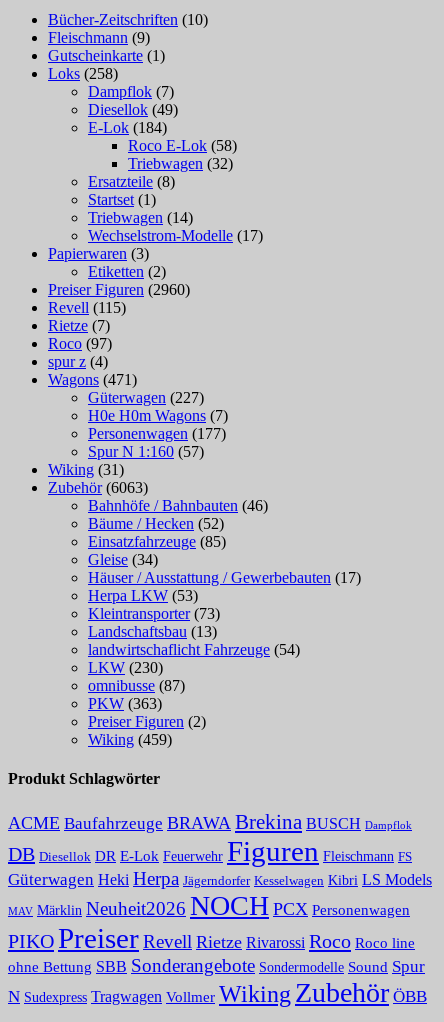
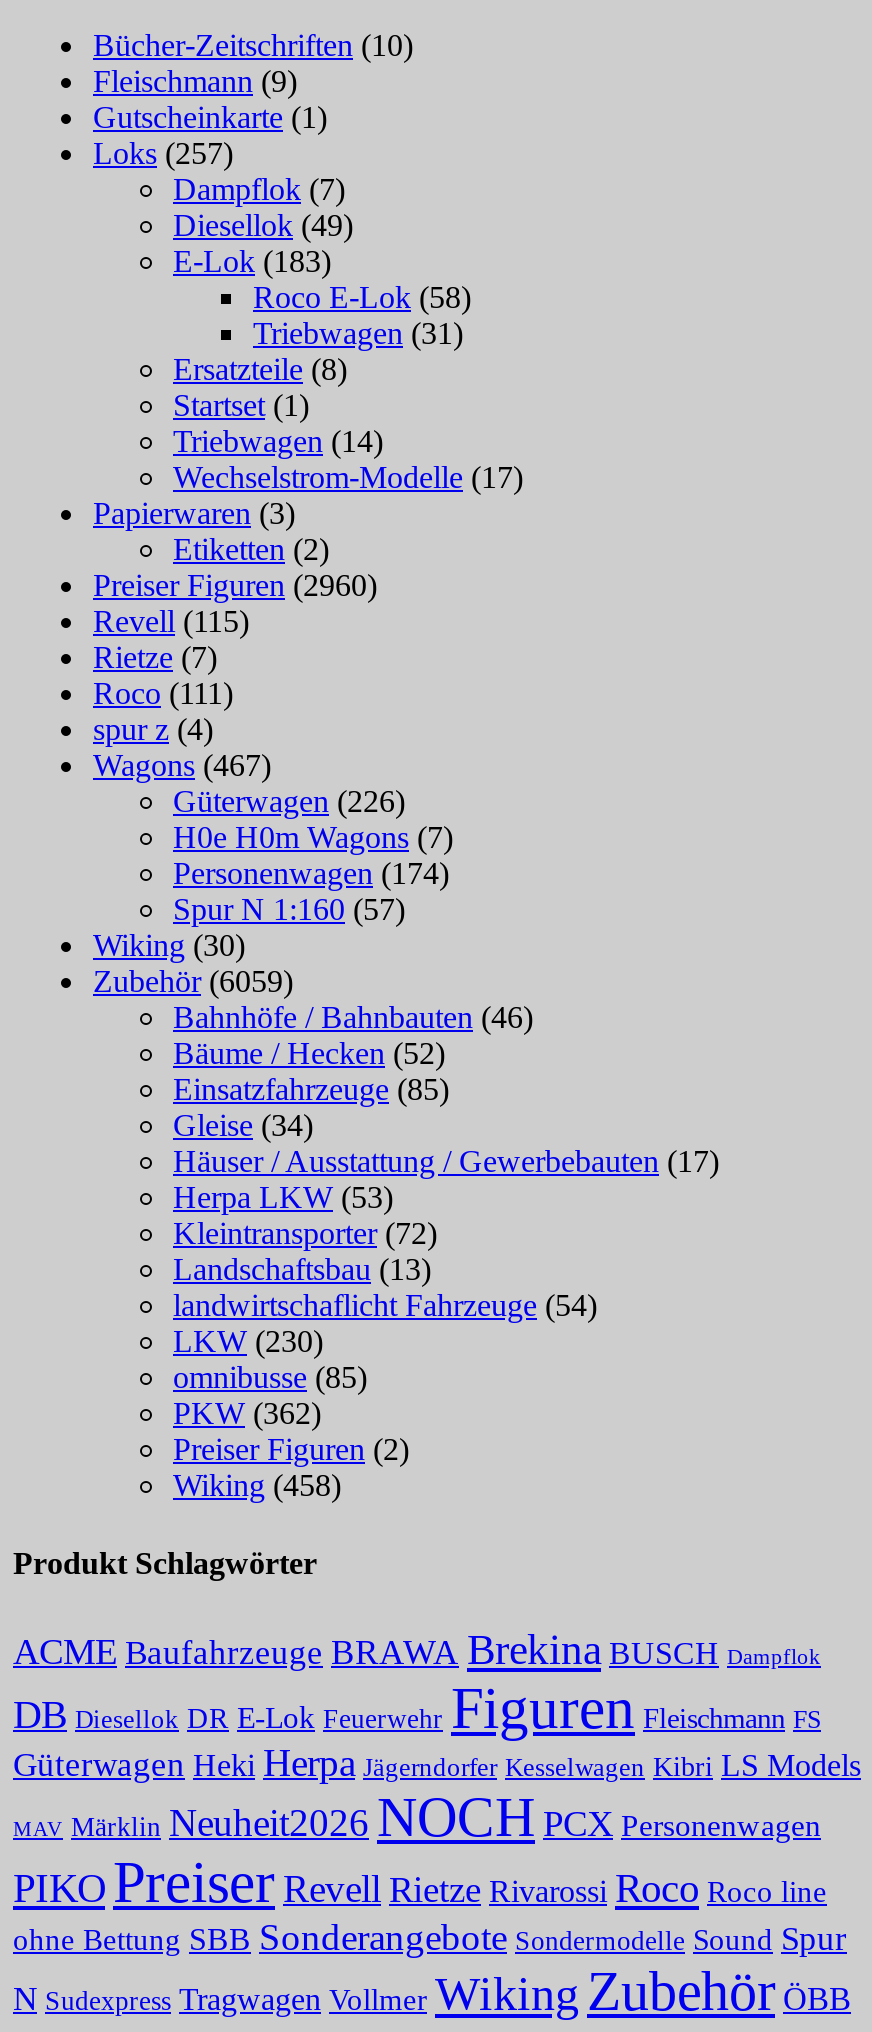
[48,65,118,82] Loks (258) -> [93,136,233,170] Loks (257)
[88,119,167,136] E-Lok (184) -> [173,244,331,278] E-Lok (183)
[128,155,233,172] Triebwagen (32) -> [253,316,463,350] Triebwagen (31)
[48,335,112,352] Roco (97) -> [93,676,233,710] Roco (111)
[48,371,137,388] Wagons (471) -> [93,748,271,782] Wagons (467)
[88,389,204,406] Güterwagen (227) -> [173,784,405,818] Güterwagen (226)
[88,425,226,442] Personenwagen (177) -> [173,856,449,890] Personenwagen (174)
[48,461,124,478] Wiking (31) -> [93,928,245,962] Wiking (30)
[48,479,148,496] Zubehör (6063) -> [93,964,293,998] Zubehör (6059)
[88,605,220,622] Kleintransporter (73) -> [173,1216,437,1250] Kleintransporter (72)
[88,677,185,694] omnibusse (87) -> [173,1360,367,1394] omnibusse (85)
[88,695,162,712] PKW (363) -> [173,1396,321,1430] PKW (362)
[88,731,172,748] Wiking (459) -> [173,1468,341,1502] Wiking (458)

